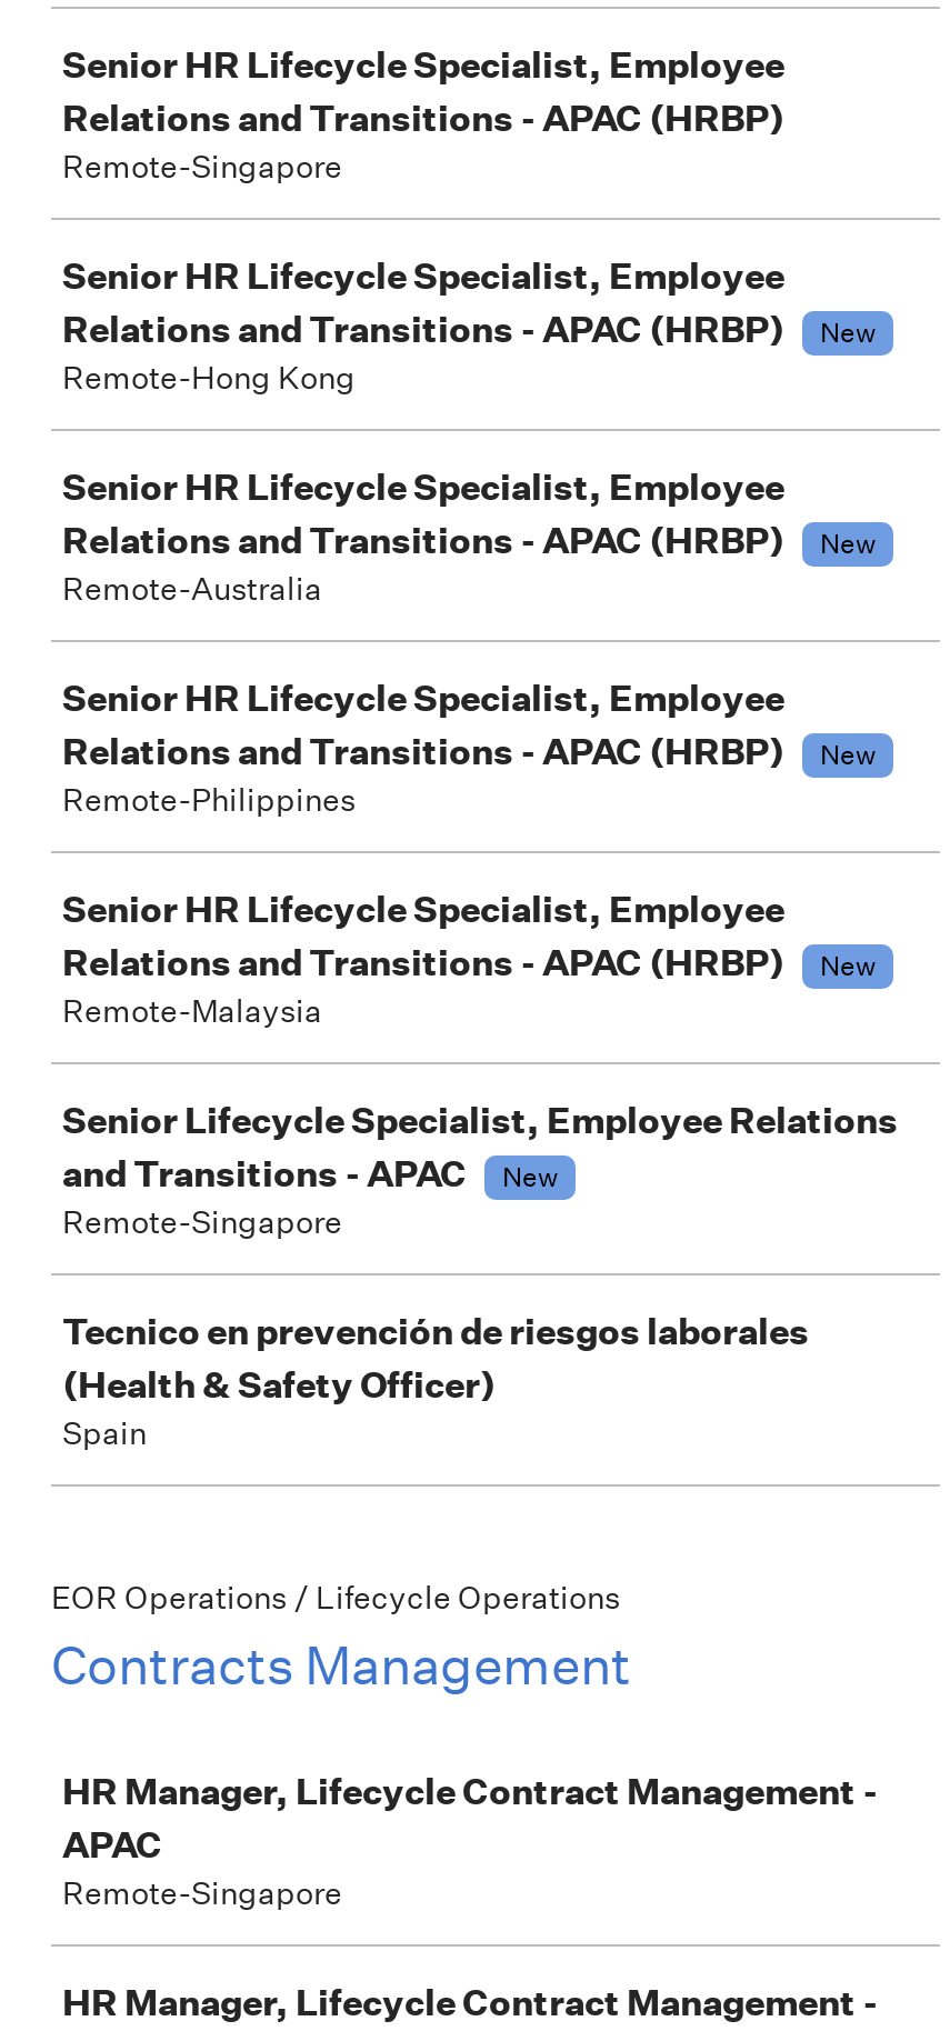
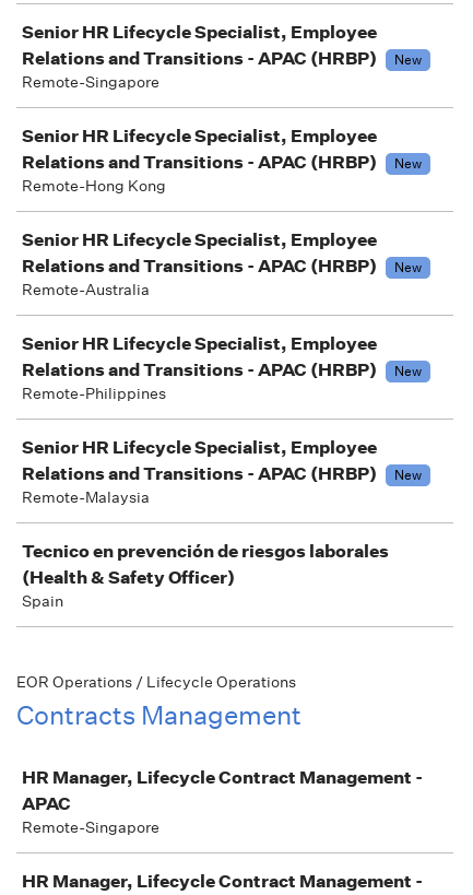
none -> [394,50,422,69] New
[62,1098,898,1242] Senior Lifecycle Specialist, Employee Relations | and Transitions - APAC | New | Remote-Singapore -> none

